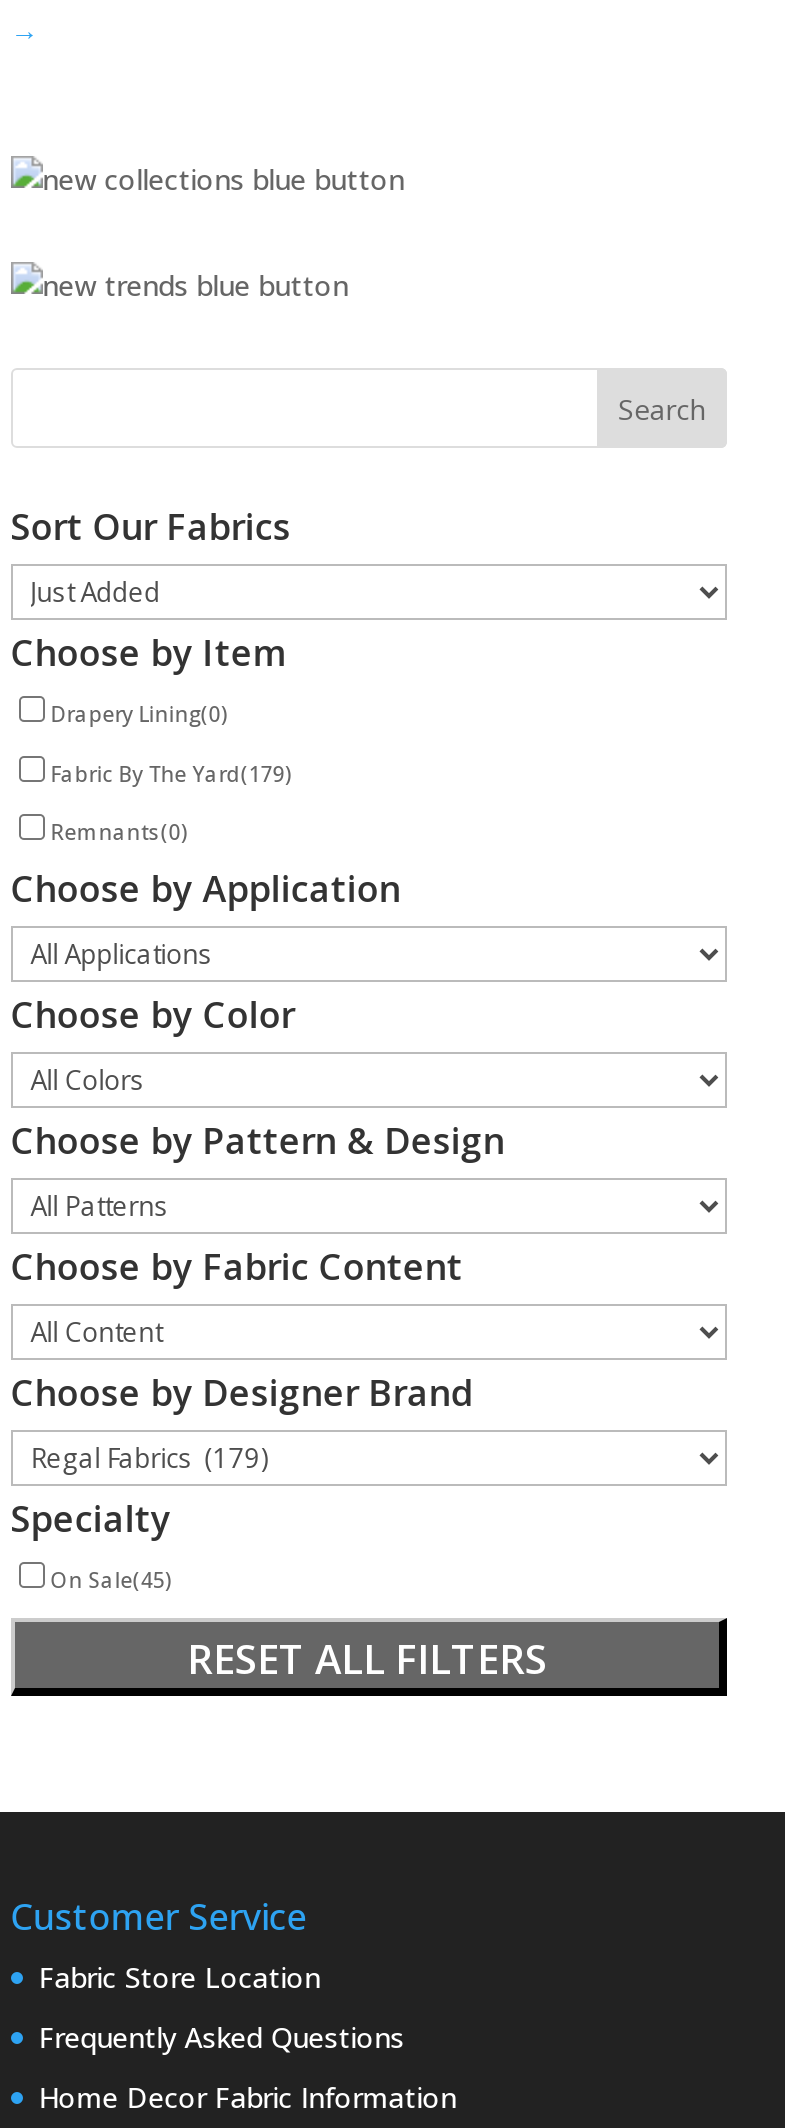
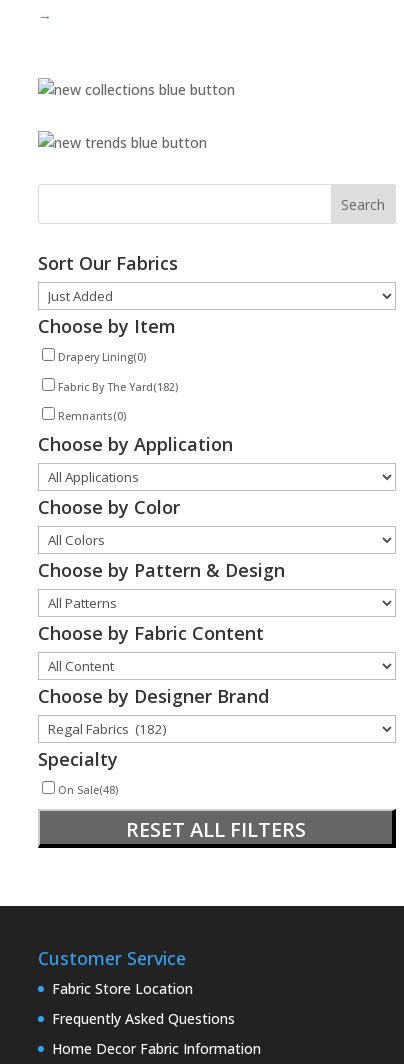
[51,759,291,787] Fabric By The Yard (179) -> [58,379,178,393] Fabric By The Yard (182)
[51,1566,171,1594] On Sale(45) -> [58,783,118,797] On Sale(48)

